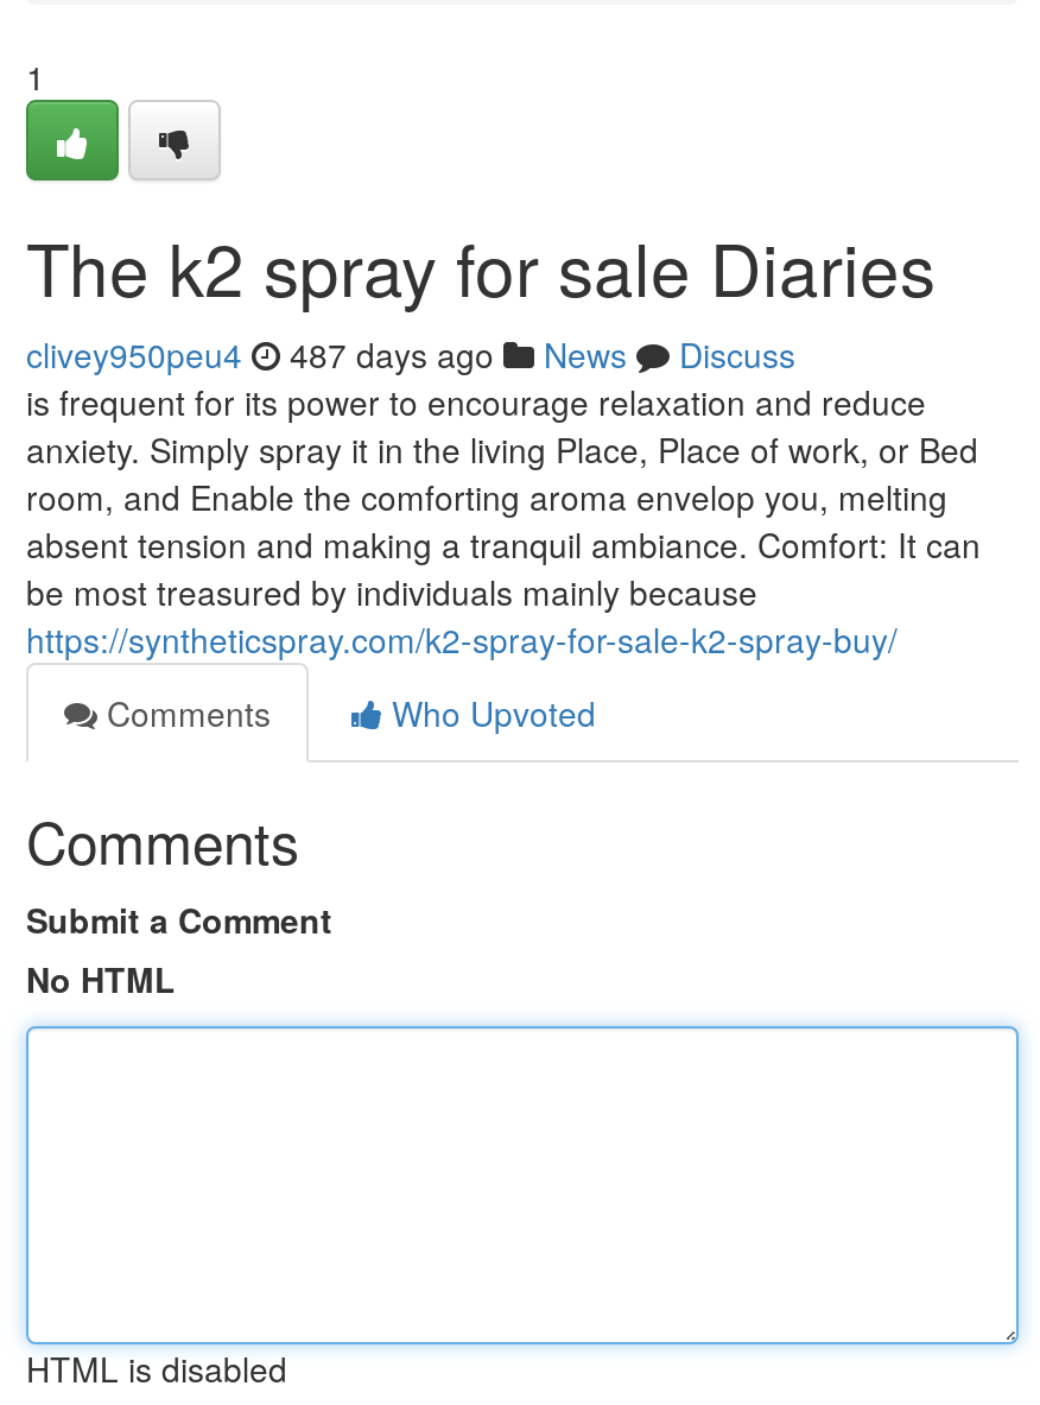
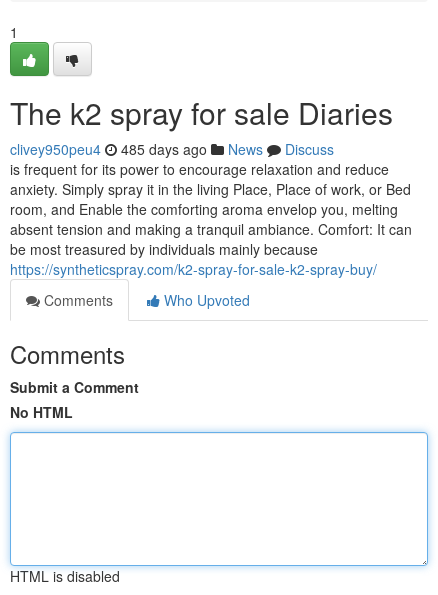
[26,330,795,378] clivey950peu4 487 days ago News Discuss -> [10,139,334,159] clivey950peu4 485 days ago News Discuss

